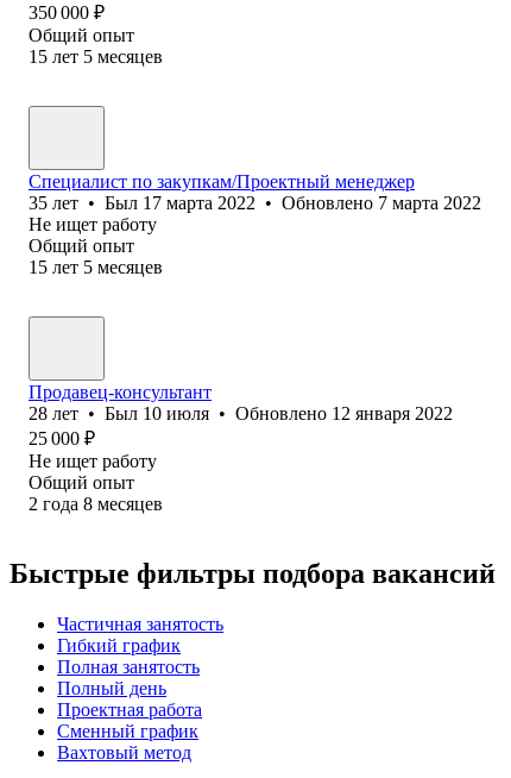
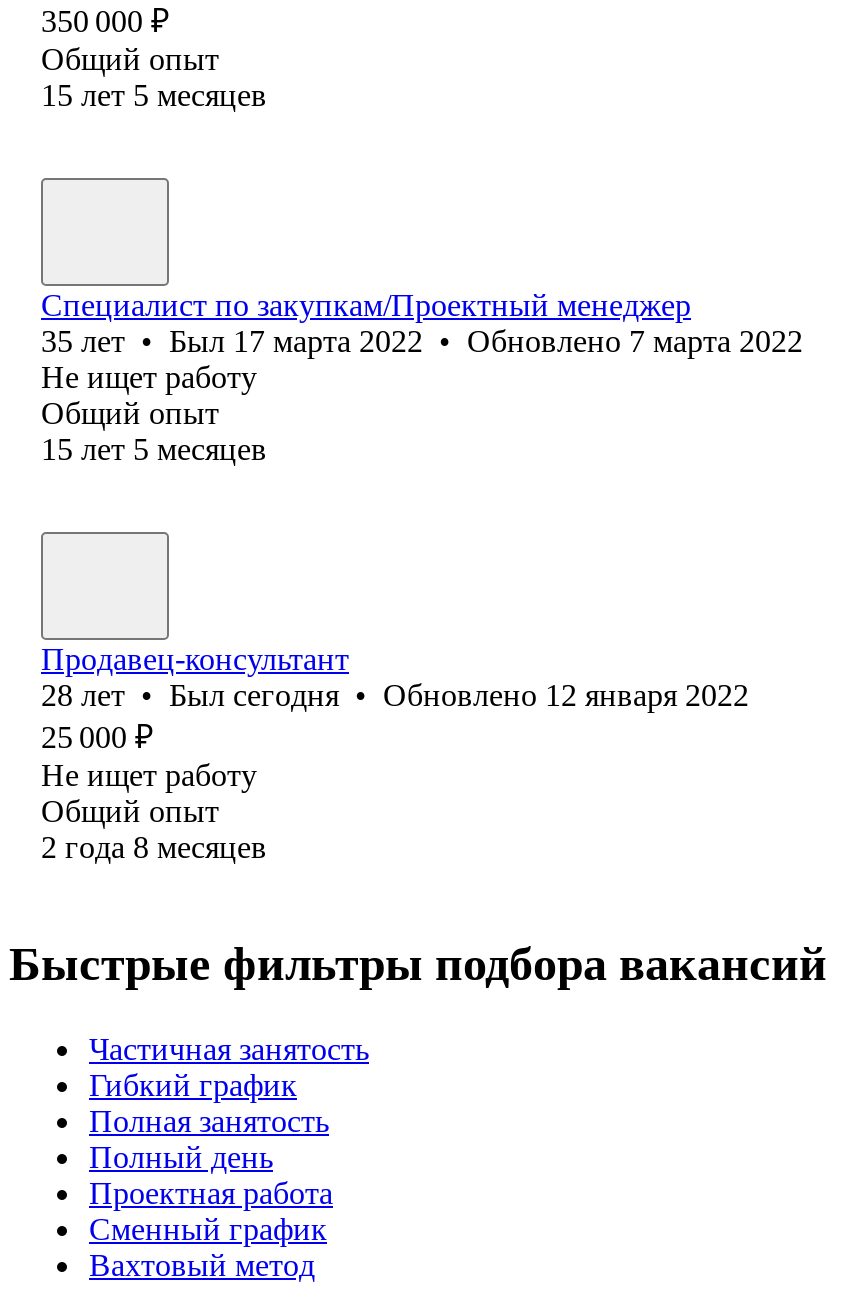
[29,403,453,423] 28 лет • Был 10 июля • Обновлено 12 января 2022 -> [41,678,749,712] 28 лет • Был сегодня • Обновлено 12 января 2022

